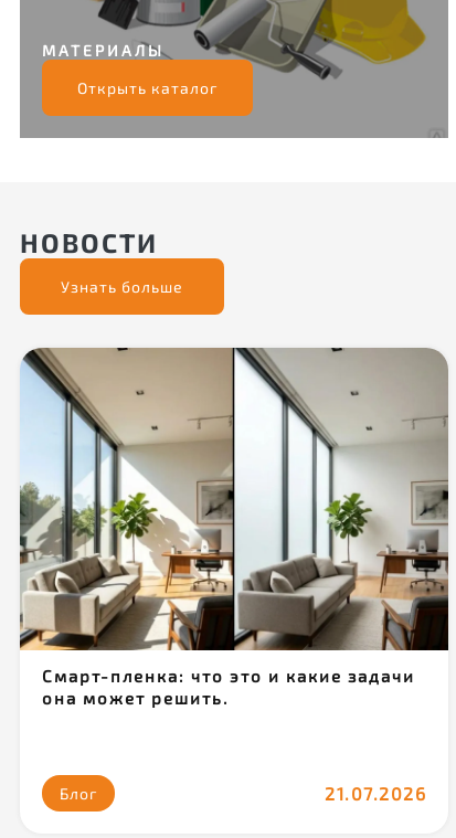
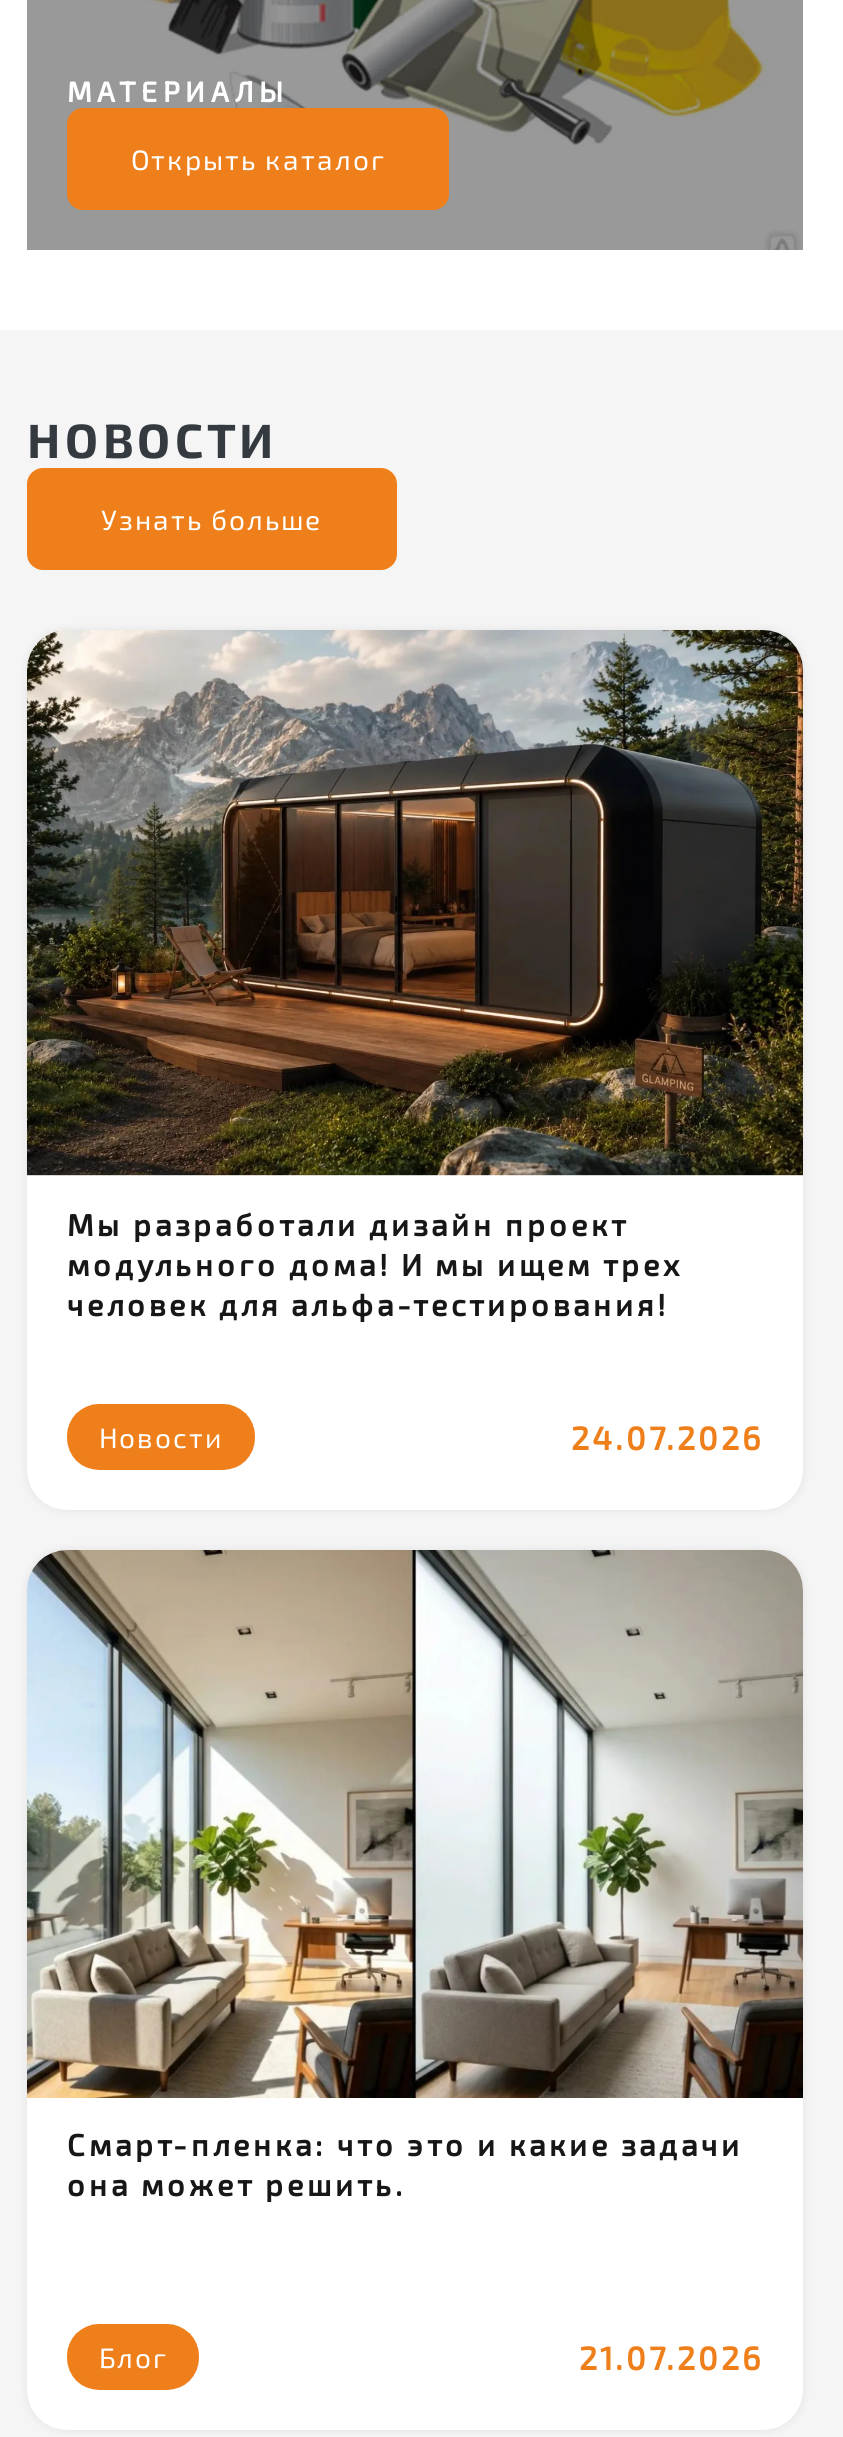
none -> [27,630,803,1322] [image] | Мы разработали дизайн проект | модульного дома! И мы ищем трех | человек для альфа-тестирования!
none -> [99,1418,763,1456] Новости | 24.07.2026

